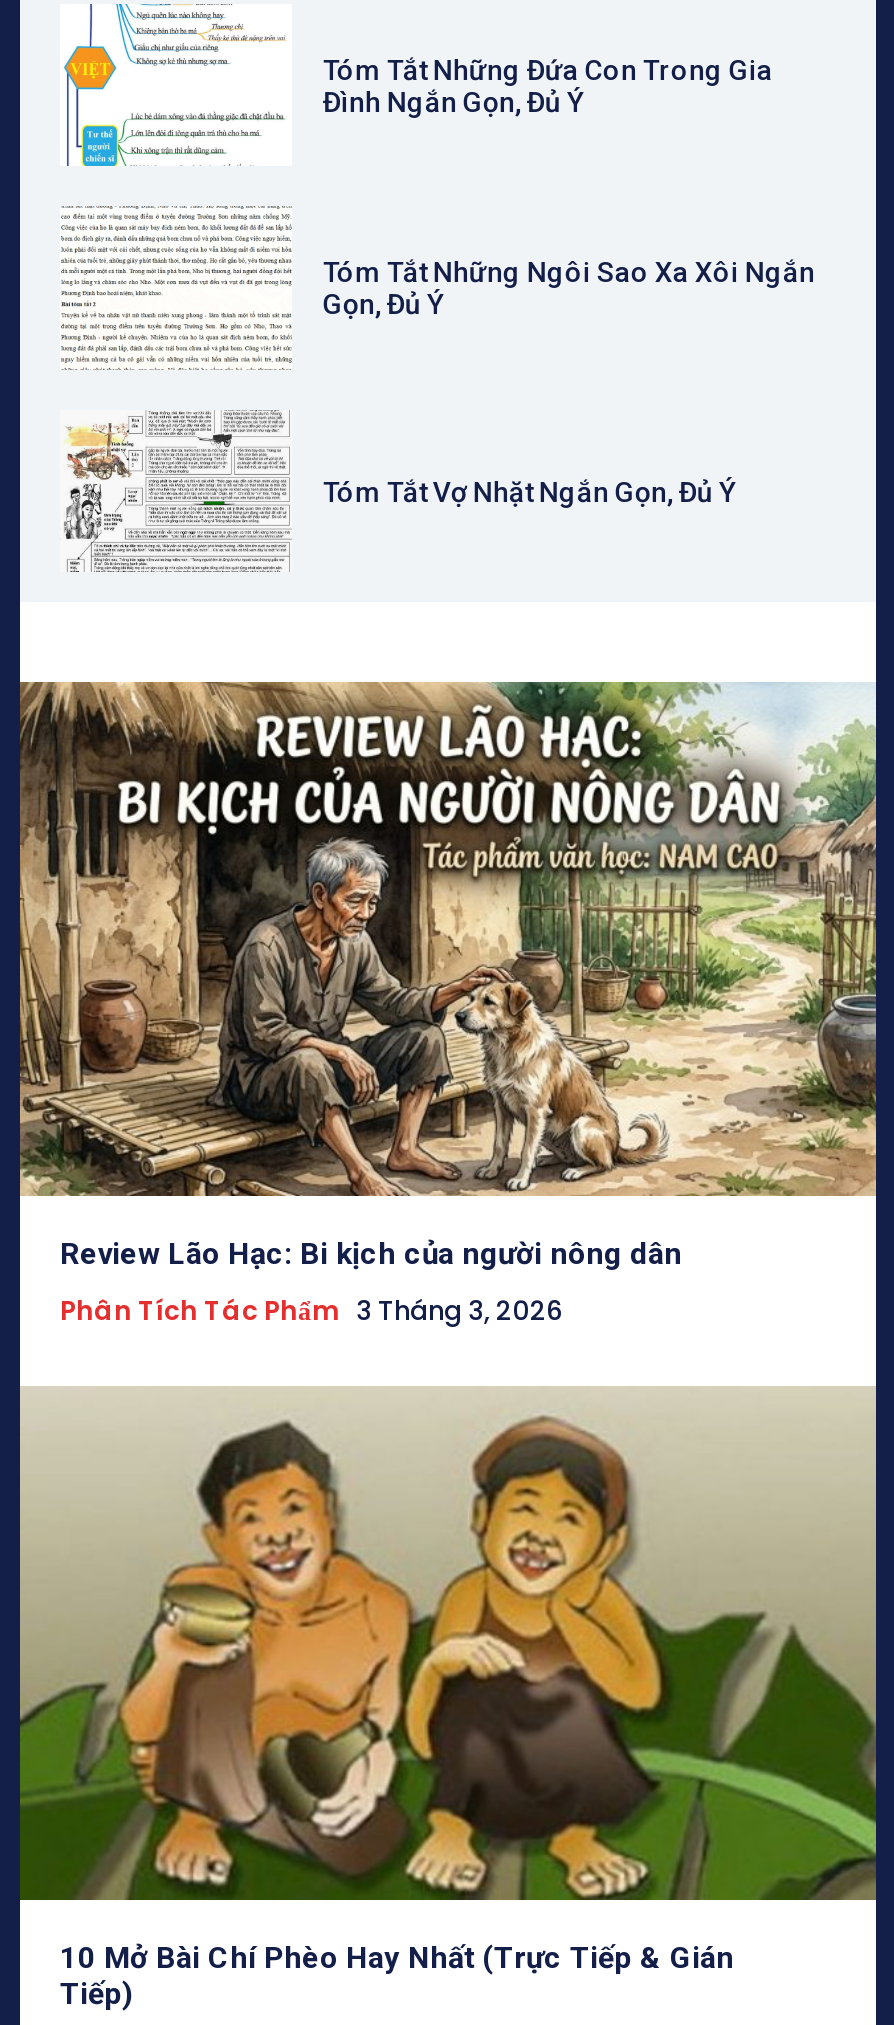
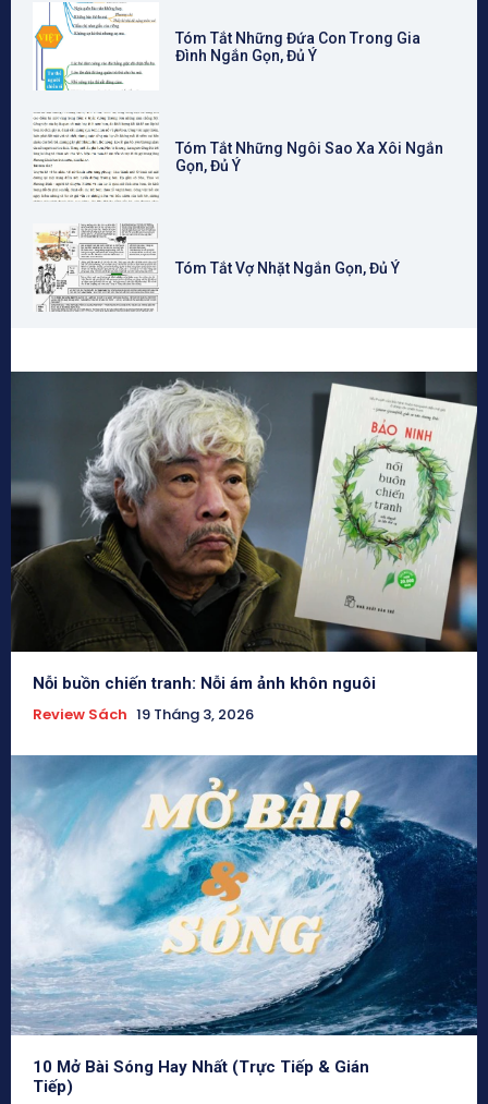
[18,680,878,1272] [image] | Review Lão Hạc: Bi kịch của người nông dân -> [11,371,478,693] [image] | Nỗi buồn chiến tranh: Nỗi ám ảnh khôn nguôi
[60,1292,562,1330] Phân Tích Tác Phẩm 3 Tháng 3, 2026 -> [33,704,254,725] Review Sách 19 Tháng 3, 2026
[18,1386,878,1976] [image] | 10 Mở Bài Chí Phèo Hay Nhất (Trực Tiếp & Gián -> [10,754,477,1077] [image] | 10 Mở Bài Sóng Hay Nhất (Trực Tiếp & Gián

